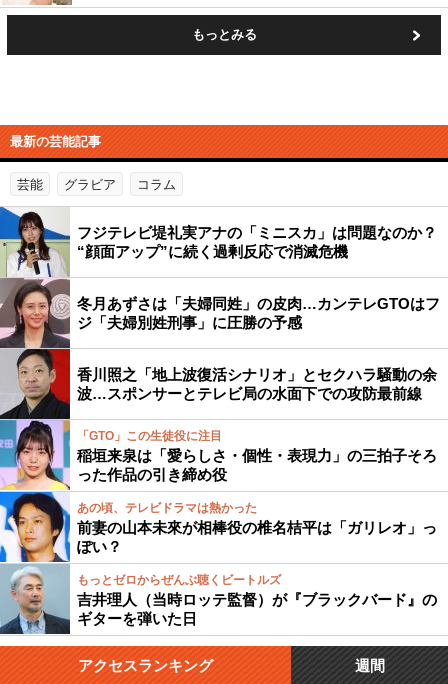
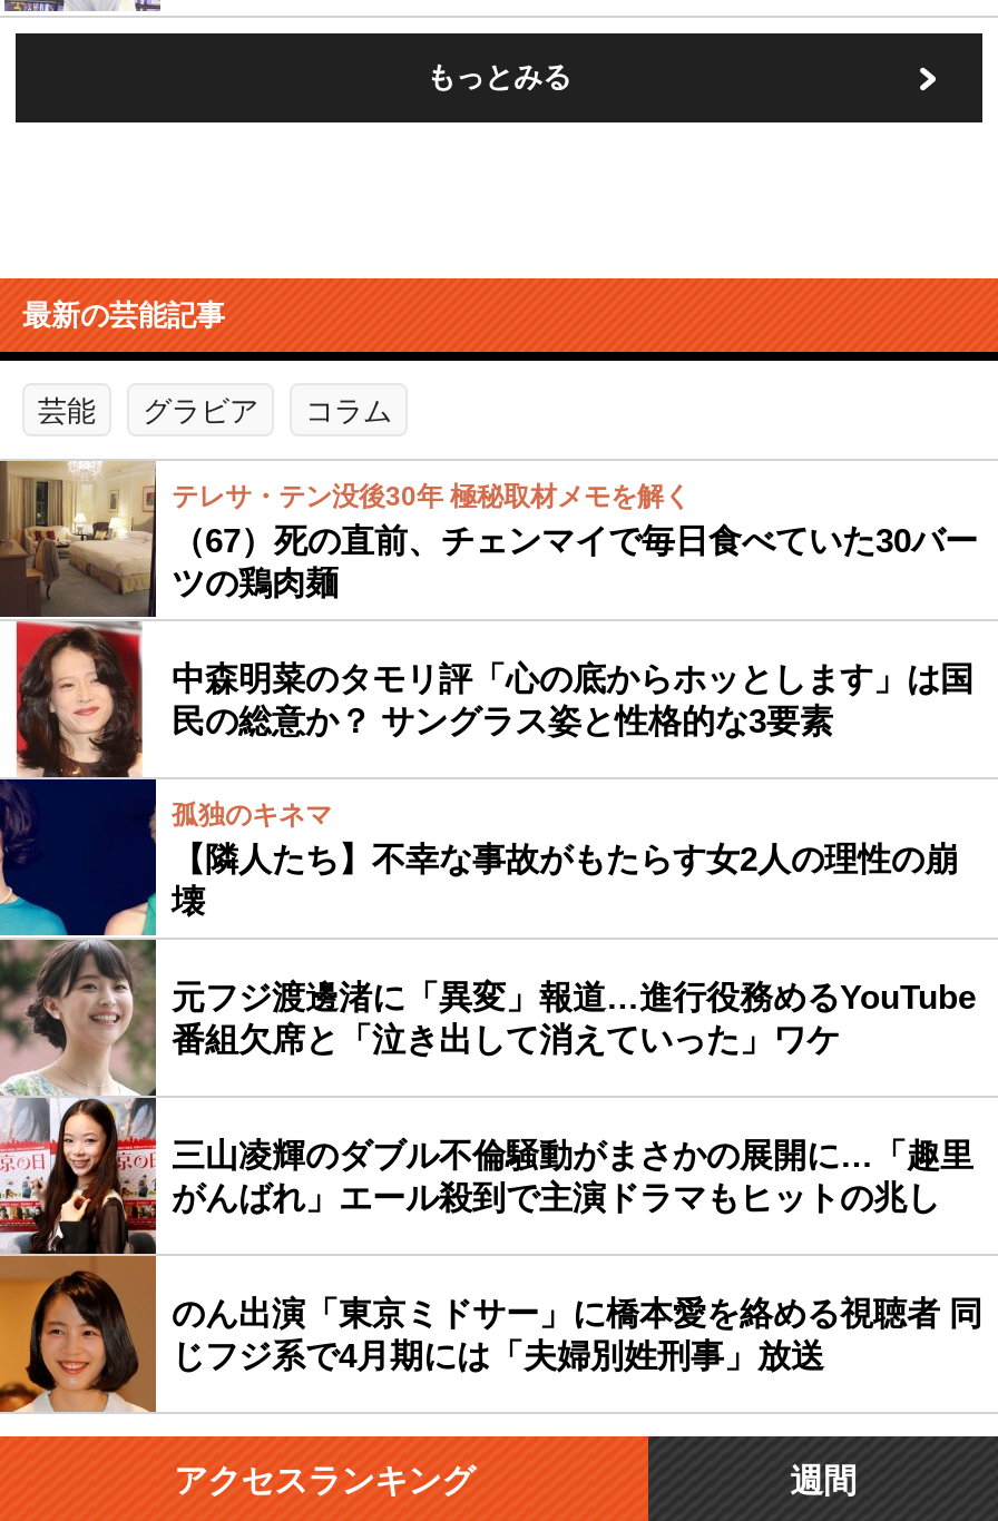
[3,206,437,635] [image] | フジテレビ堤礼実アナの「ミニスカ」は問題なのか？ | “顔面アップ”に続く過剰反応で消滅危機 -> [7,459,978,1414] [image] | テレサ・テン没後30年 極秘取材メモを解く | （67）死の直前、チェンマイで毎日食べていた30バー | ツの鶏肉麺
[77,295,440,331] 冬月あずさは「夫婦同姓」の皮肉…カンテレGTOはフ | ジ「夫婦別姓刑事」に圧勝の予感 -> [172,659,973,739] 中森明菜のタモリ評「心の底からホッとします」は国 | 民の総意か？ サングラス姿と性格的な3要素
[77,366,437,402] 香川照之「地上波復活シナリオ」とセクハラ騒動の余 | 波…スポンサーとテレビ局の水面下での攻防最前線 -> [172,799,958,920] 孤独のキネマ | 【隣人たち】不幸な事故がもたらす女2人の理性の崩 | 壊
[77,429,437,483] 「GTO」この生徒役に注目 | 稲垣来泉は「愛らしさ・個性・表現力」の三拍子そろ | った作品の引き締め役 -> [172,978,976,1058] 元フジ渡邊渚に「異変」報道…進行役務めるYouTube | 番組欠席と「泣き出して消えていった」ワケ
[77,501,437,555] あの頃、テレビドラマは熱かった | 前妻の山本未來が相棒役の椎名桔平は「ガリレオ」っ | ぽい？ -> [172,1136,973,1216] 三山凌輝のダブル不倫騒動がまさかの展開に…「趣里 | がんばれ」エール殺到で主演ドラマもヒットの兆し
[77,573,437,627] もっとゼロからぜんぶ聴くビートルズ | 吉井理人（当時ロッテ監督）が『ブラックバード』の | ギターを弾いた日 -> [172,1294,982,1374] のん出演「東京ミドサー」に橋本愛を絡める視聴者 同 | じフジ系で4月期には「夫婦別姓刑事」放送

